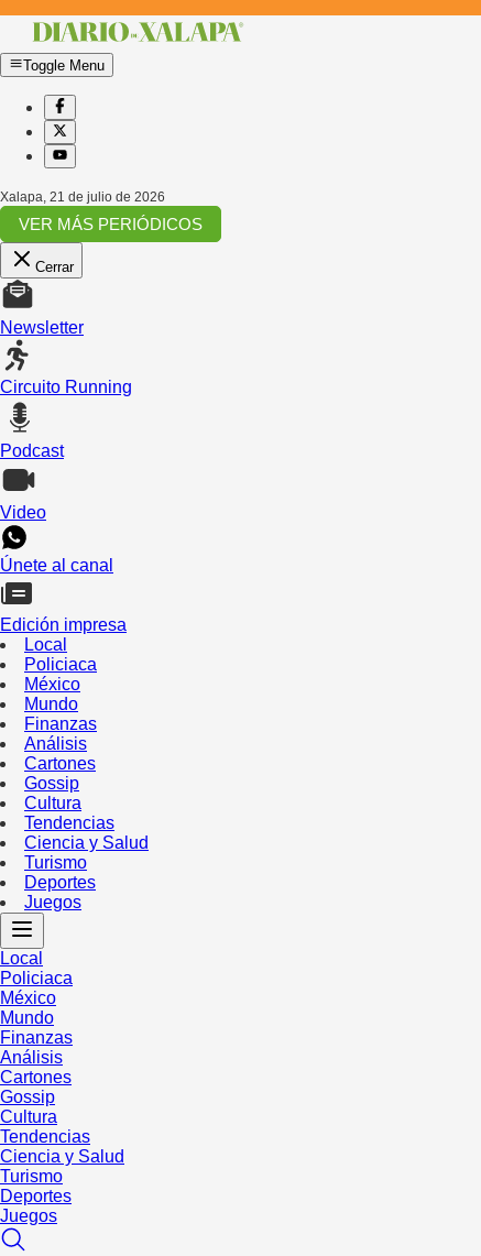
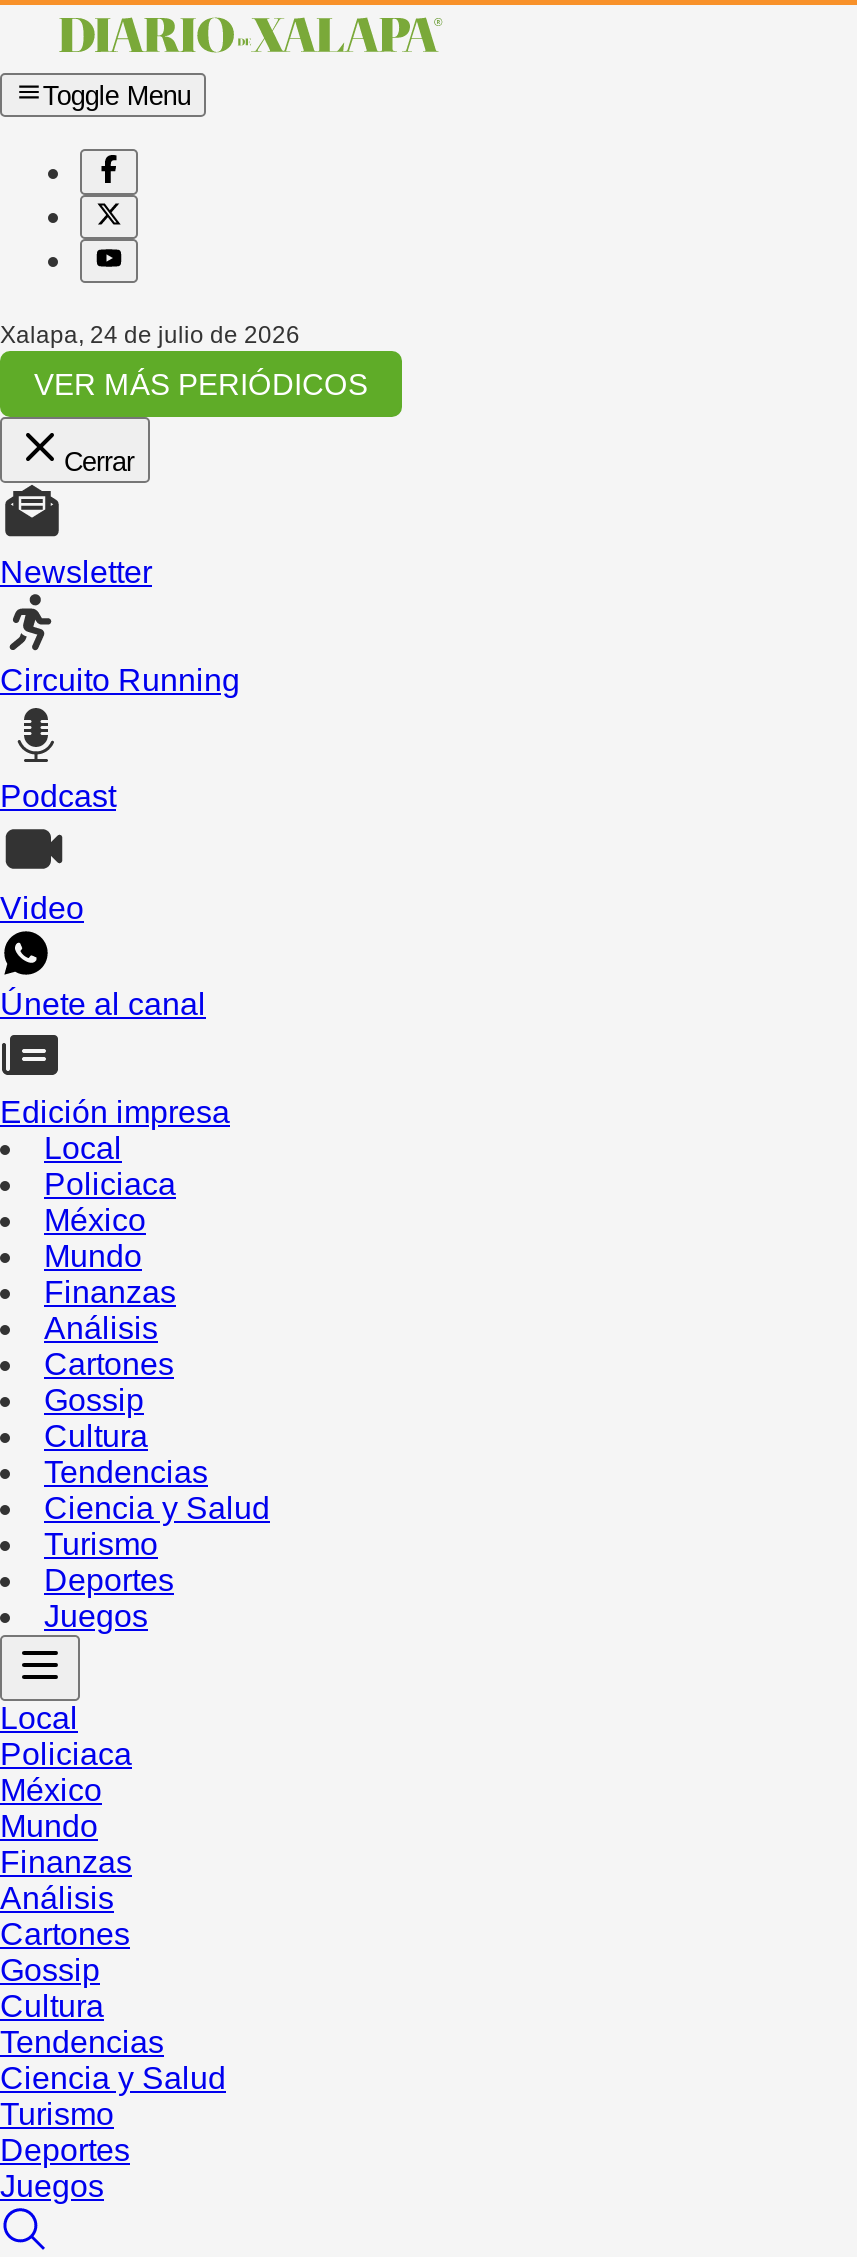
[0,190,165,205] Xalapa, 21 de julio de 2026 -> [0,322,300,350] Xalapa, 24 de julio de 2026

